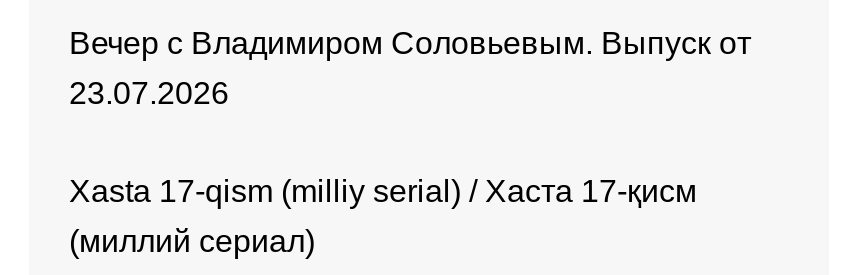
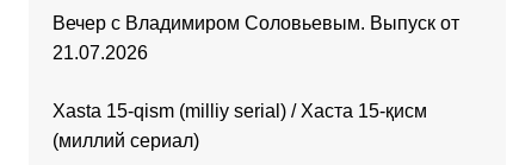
[69,77,229,111] 23.07.2026 -> [52,42,148,63] 21.07.2026
[69,175,697,209] Xasta 17-qism (milliy serial) / Хаста 17-қисм -> [52,101,427,121] Xasta 15-qism (milliy serial) / Хаста 15-қисм

